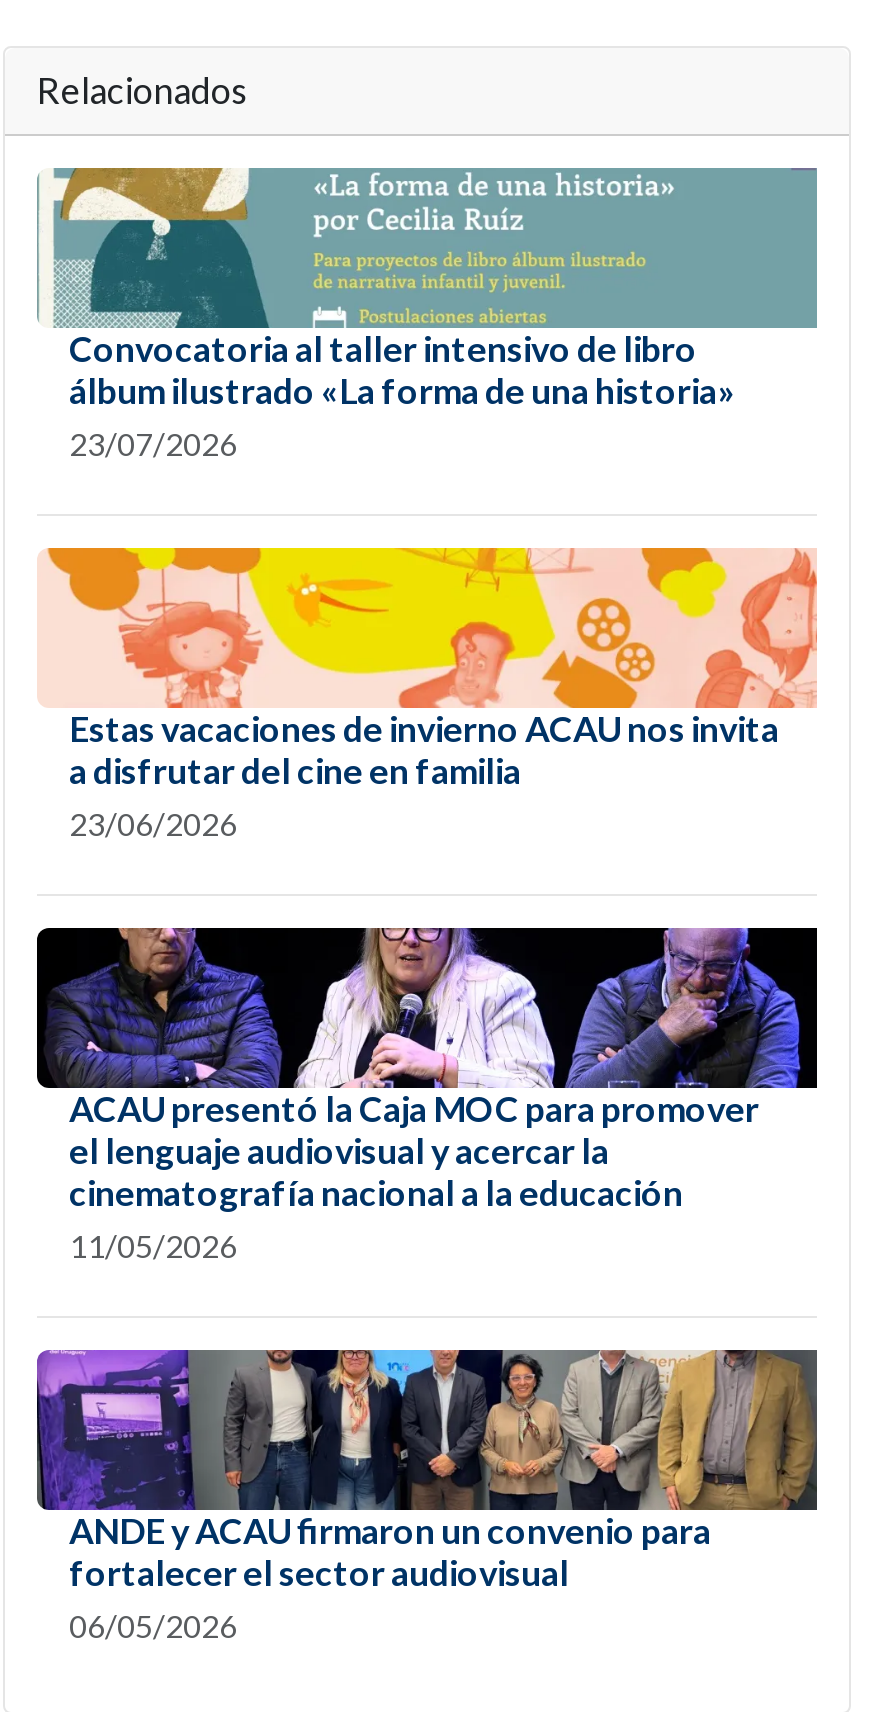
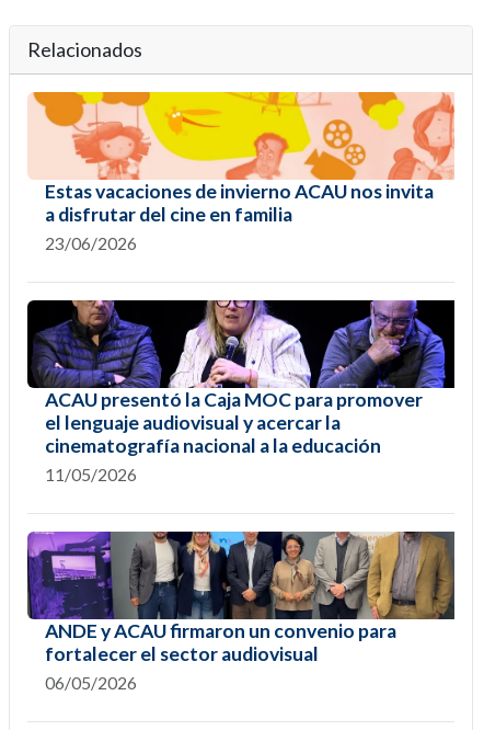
[37,166,819,462] [image] | Convocatoria al taller intensivo de libro | álbum ilustrado «La forma de una historia» | 23/07/2026 -> none

